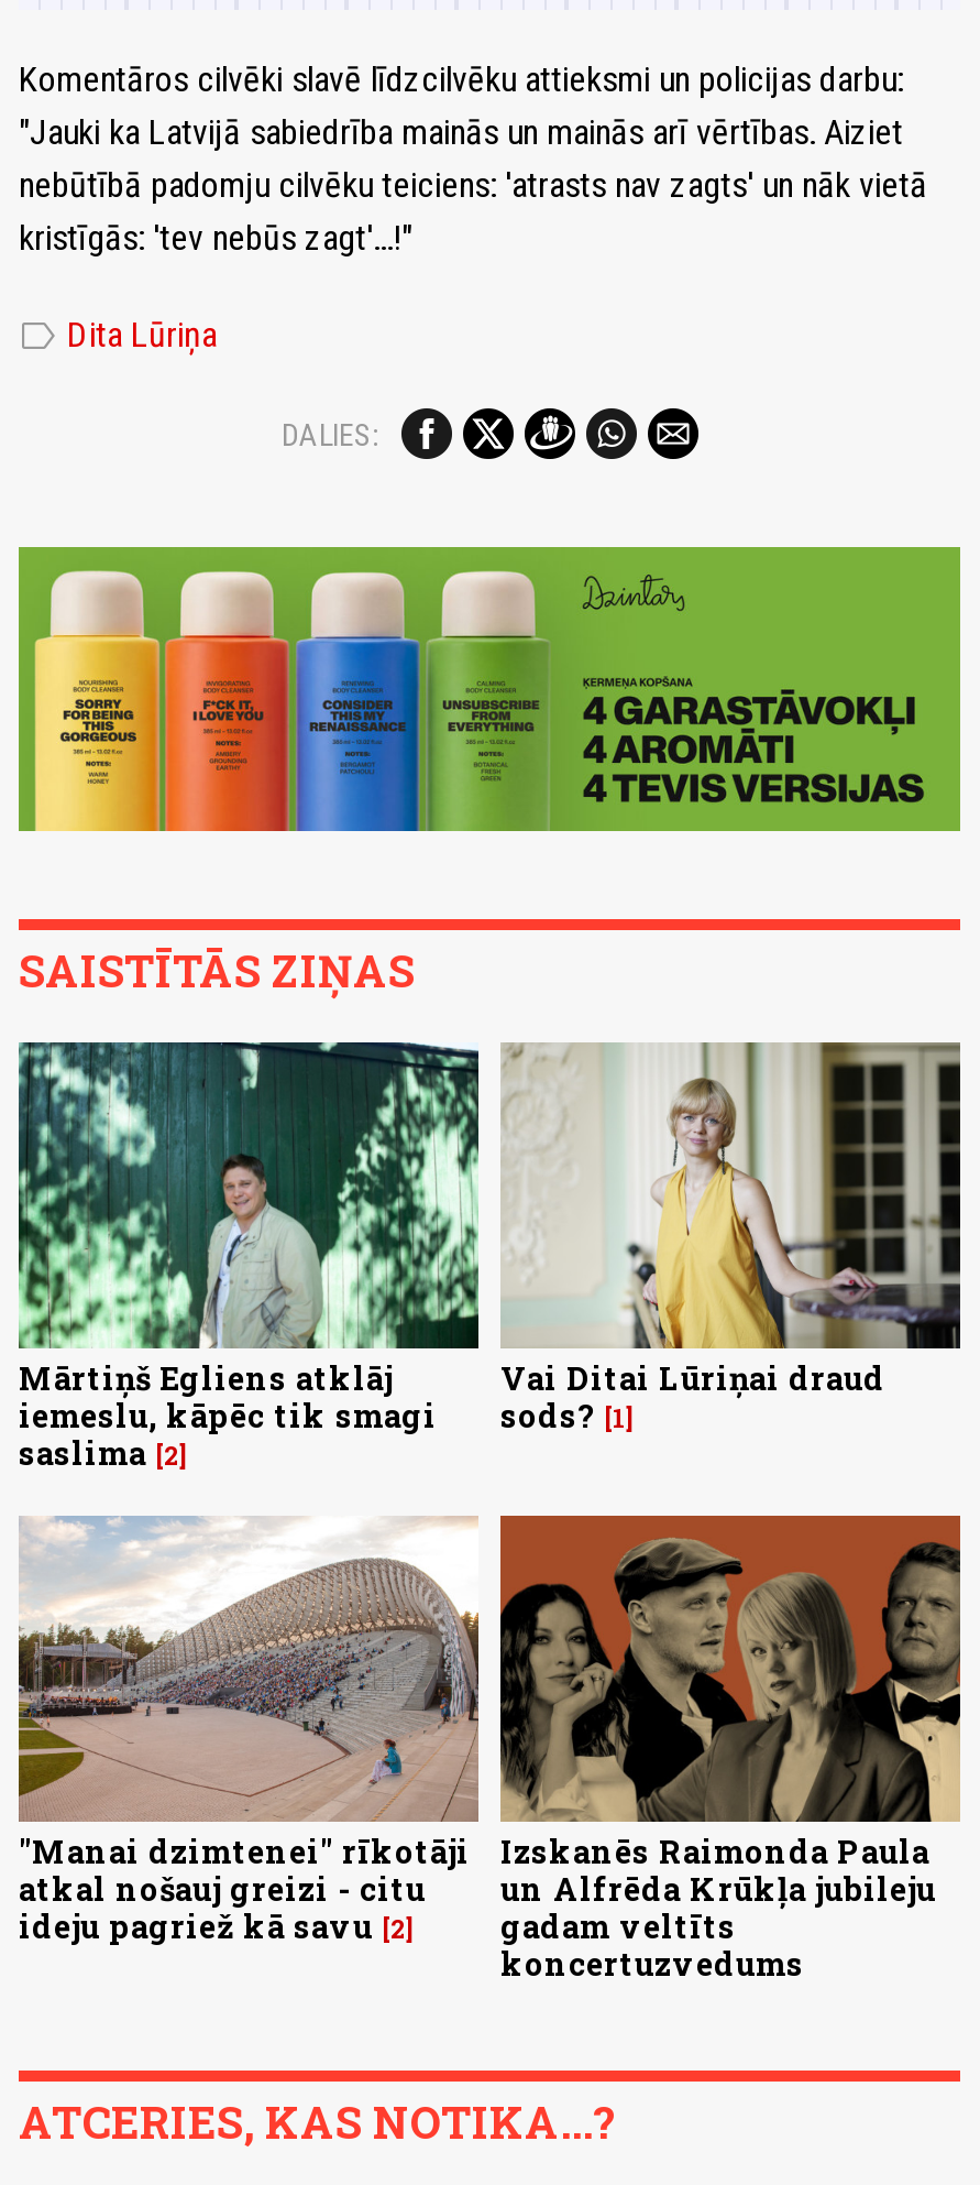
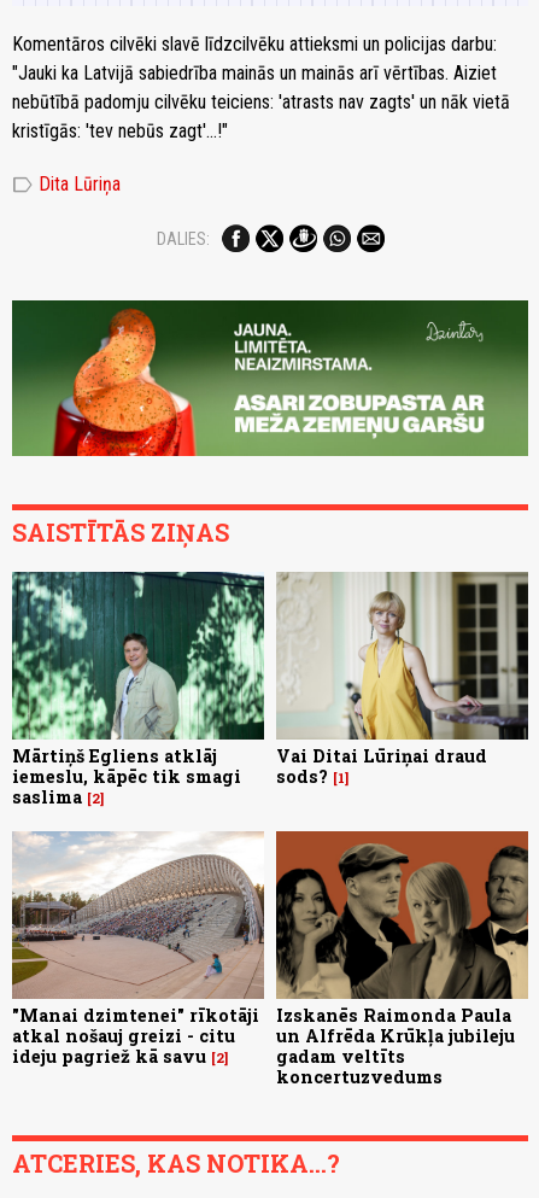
[16,545,960,833] [image] -> [11,299,528,457] [image]

